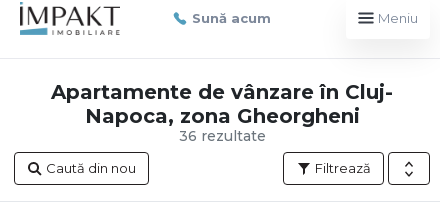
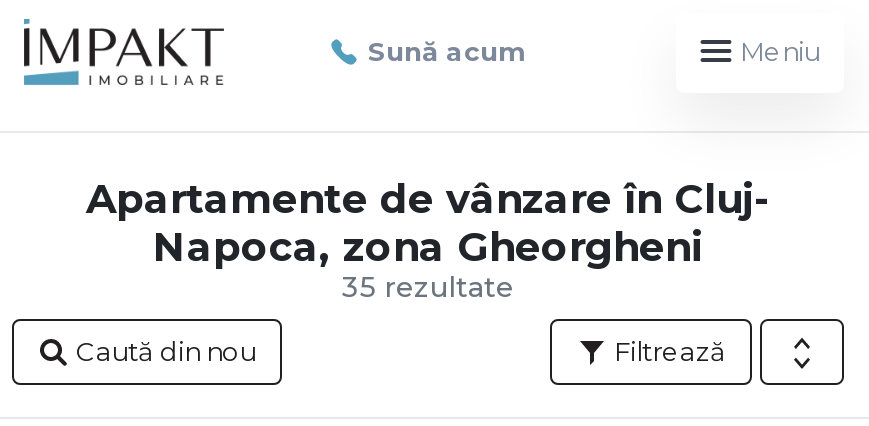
[178,127,265,145] 36 rezultate -> [342,269,514,305] 35 rezultate

